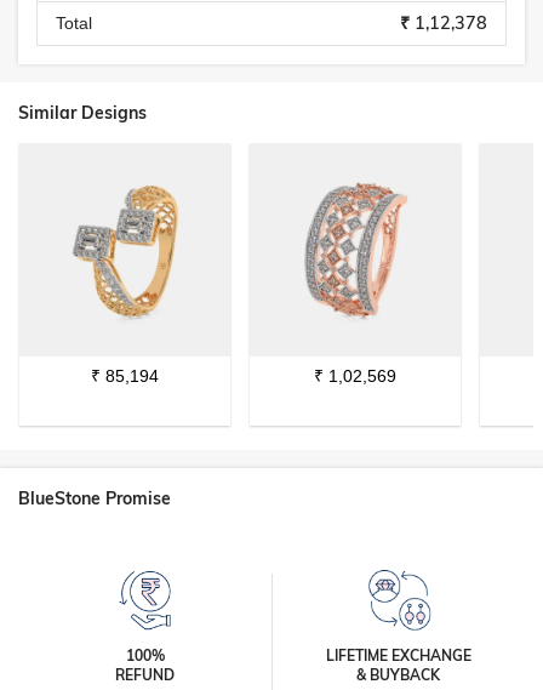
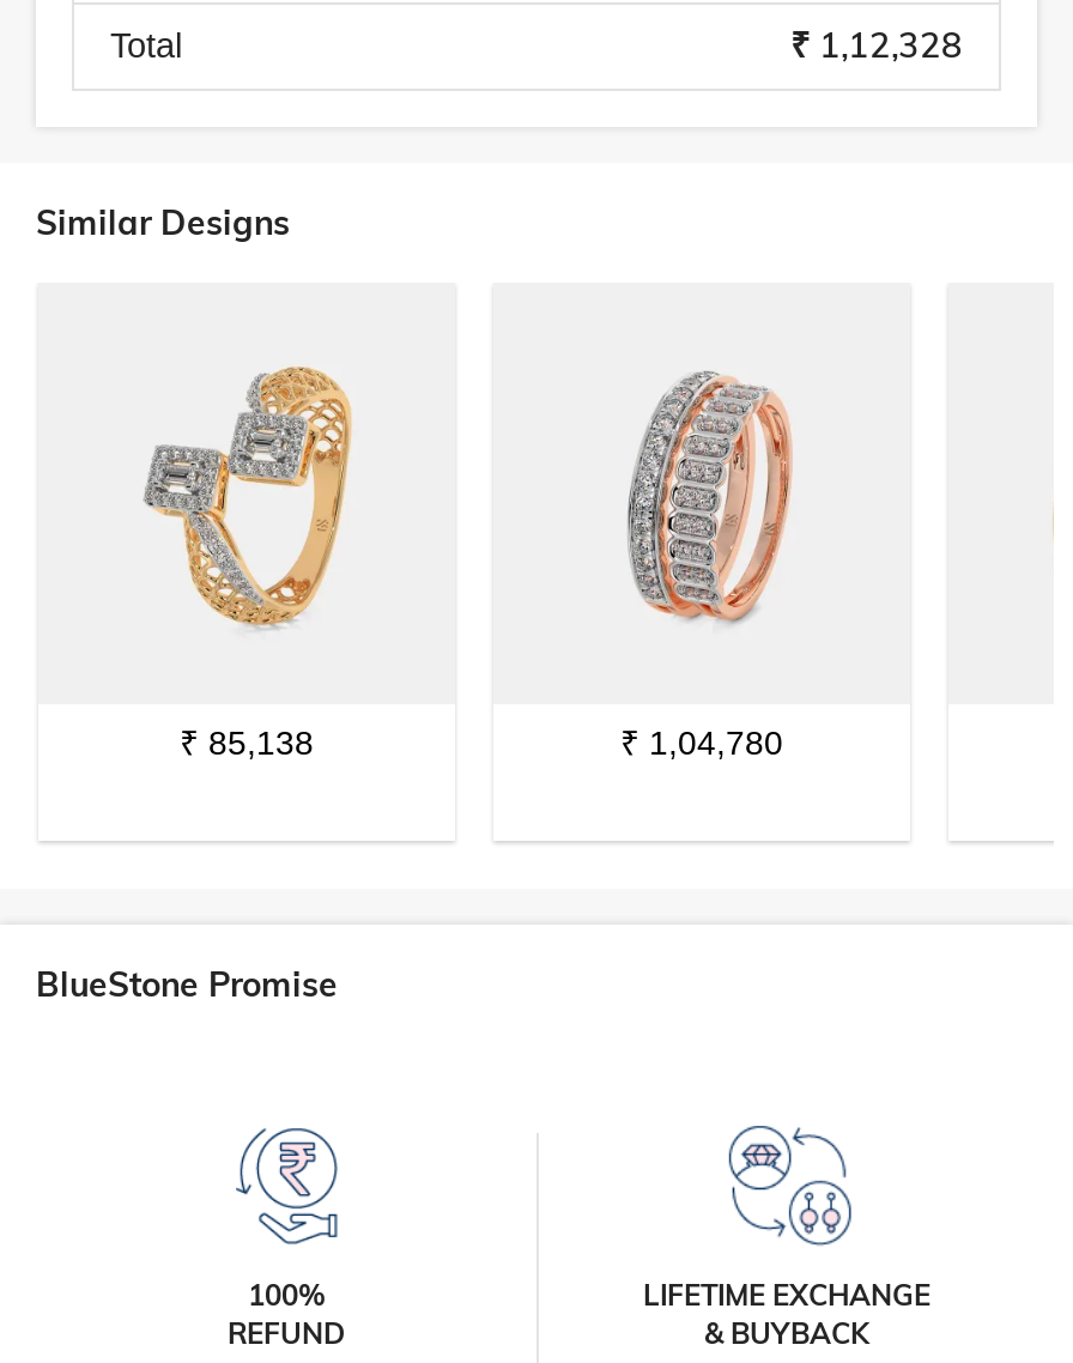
[400,12,487,34] ₹ 1,12,378 -> [790,24,963,67] ₹ 1,12,328
[304,182,408,386] [image] | ₹1,02,569 -> [604,362,805,762] [image] | ₹1,04,780
[91,366,159,386] ₹85,194 -> [180,723,314,762] ₹85,138

